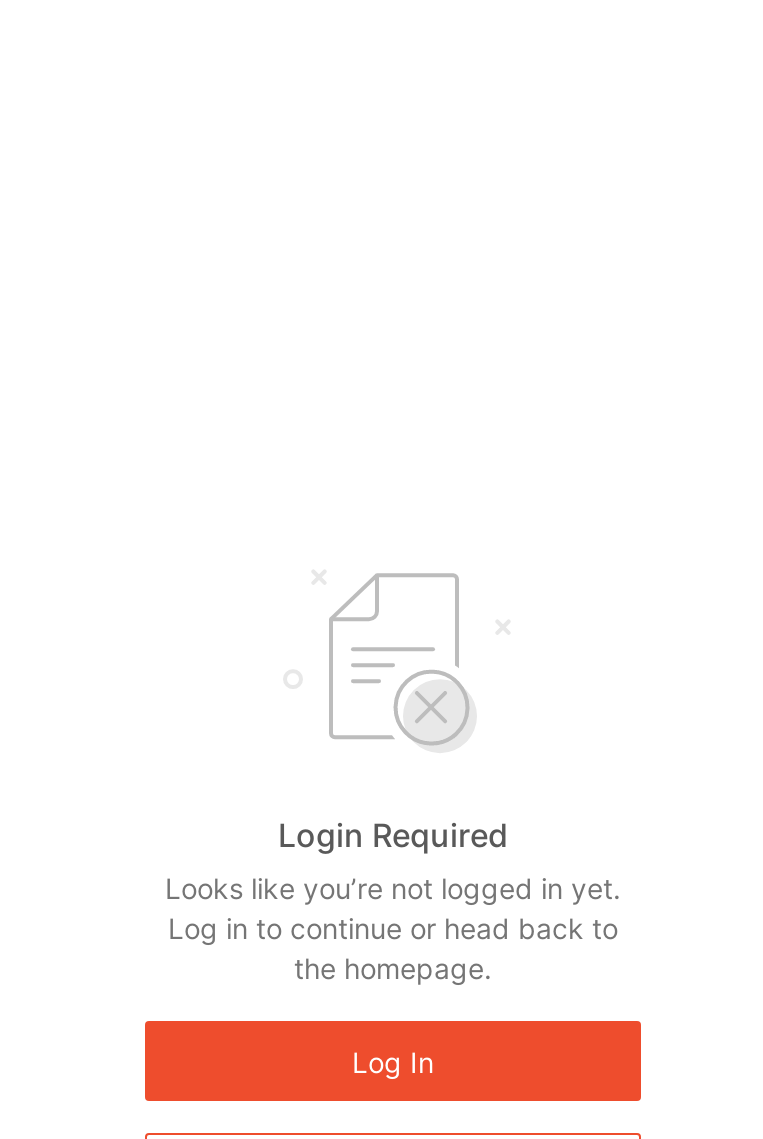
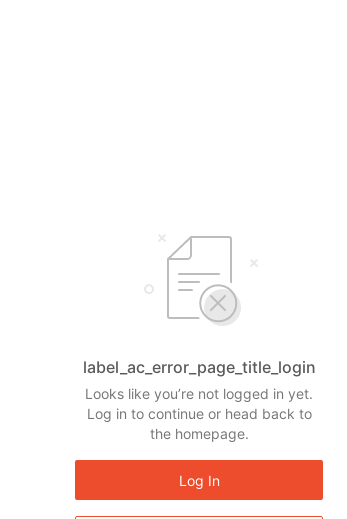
[278,815,508,855] Login Required -> [82,357,315,377] label_ac_error_page_title_login

